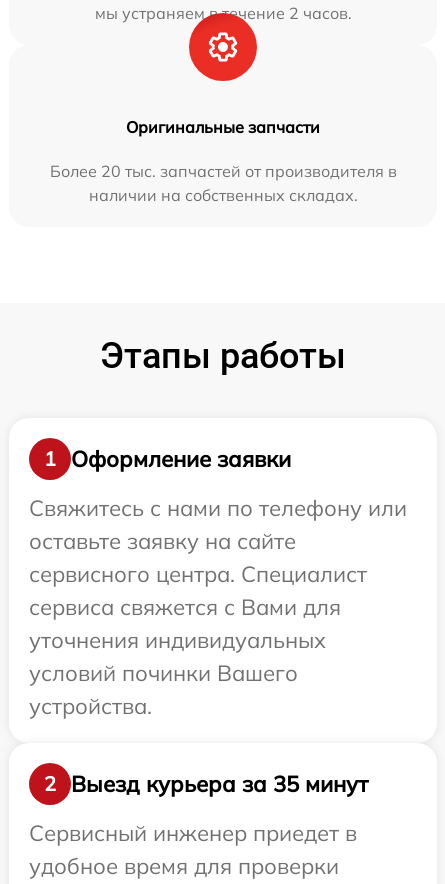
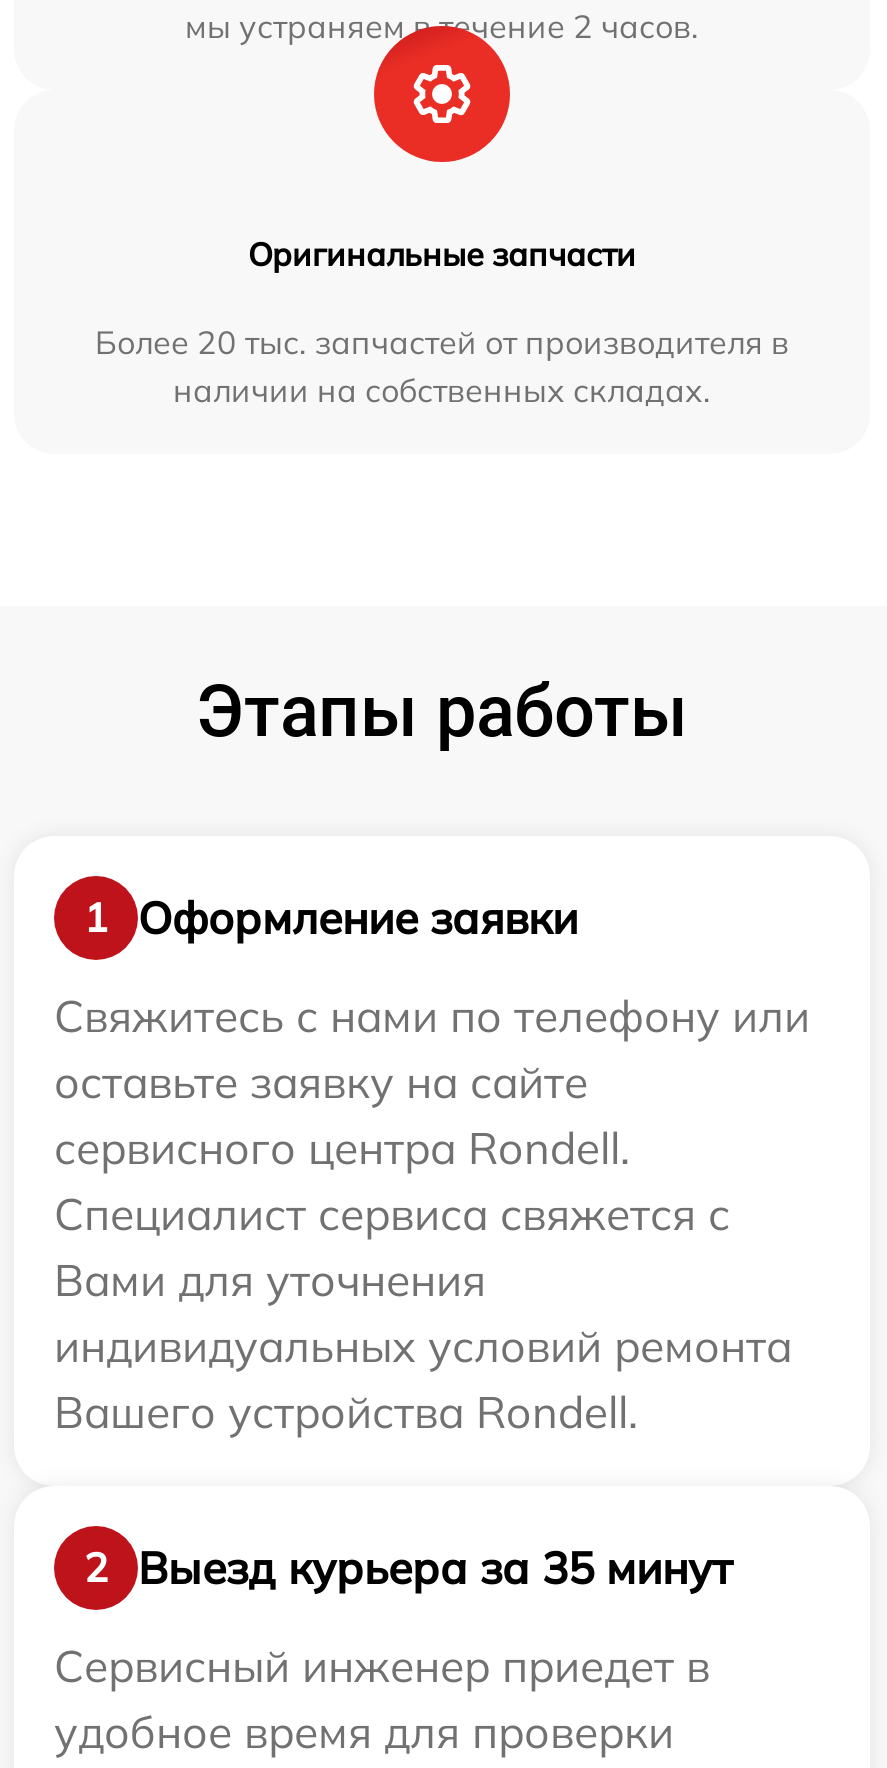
[29,560,367,720] сервисного центра. Специалист | сервиса свяжется с Вами для | уточнения индивидуальных | условий починки Вашего | устройства. -> [54,1120,792,1440] сервисного центра Rondell. | Специалист сервиса свяжется с | Вами для уточнения | индивидуальных условий ремонта | Вашего устройства Rondell.

